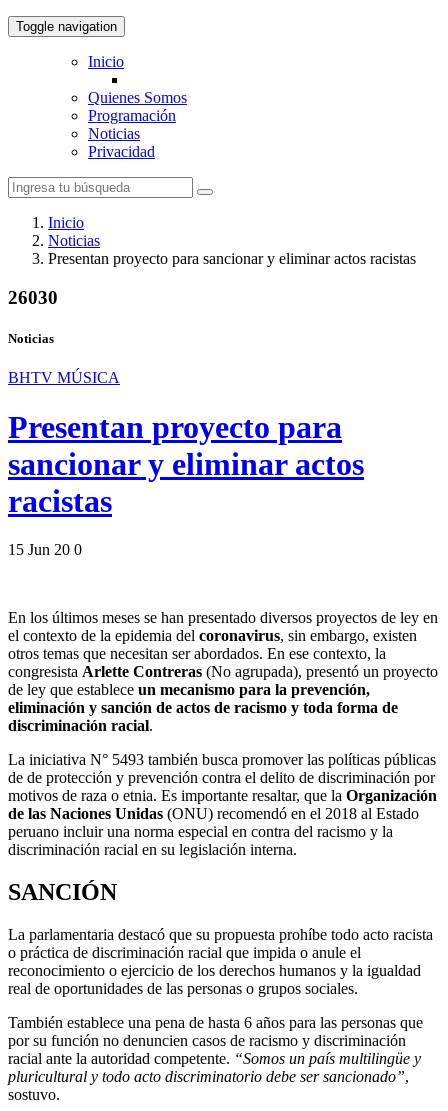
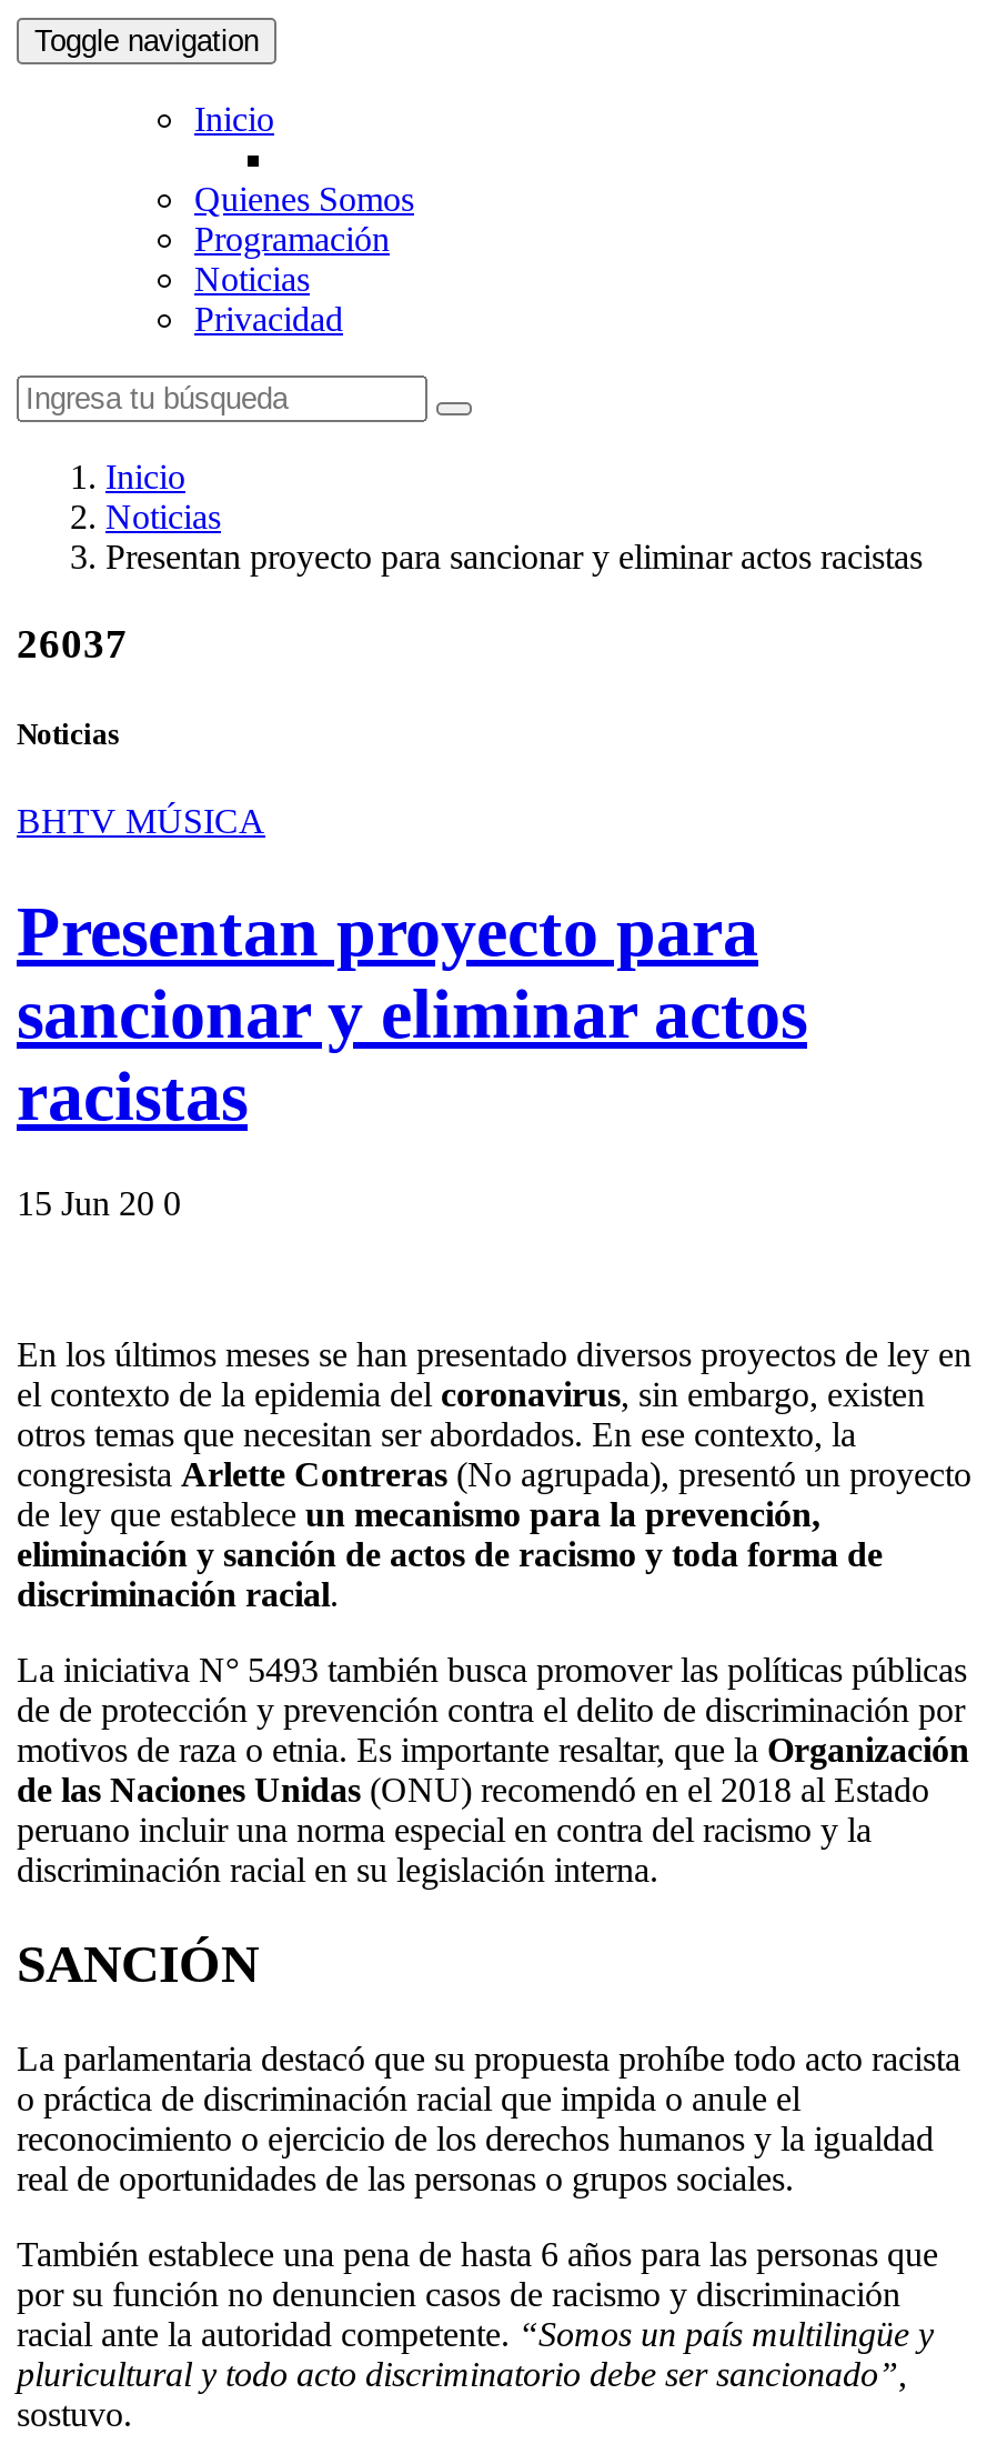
[8,287,58,308] 26030 -> [17,619,128,666] 26037

